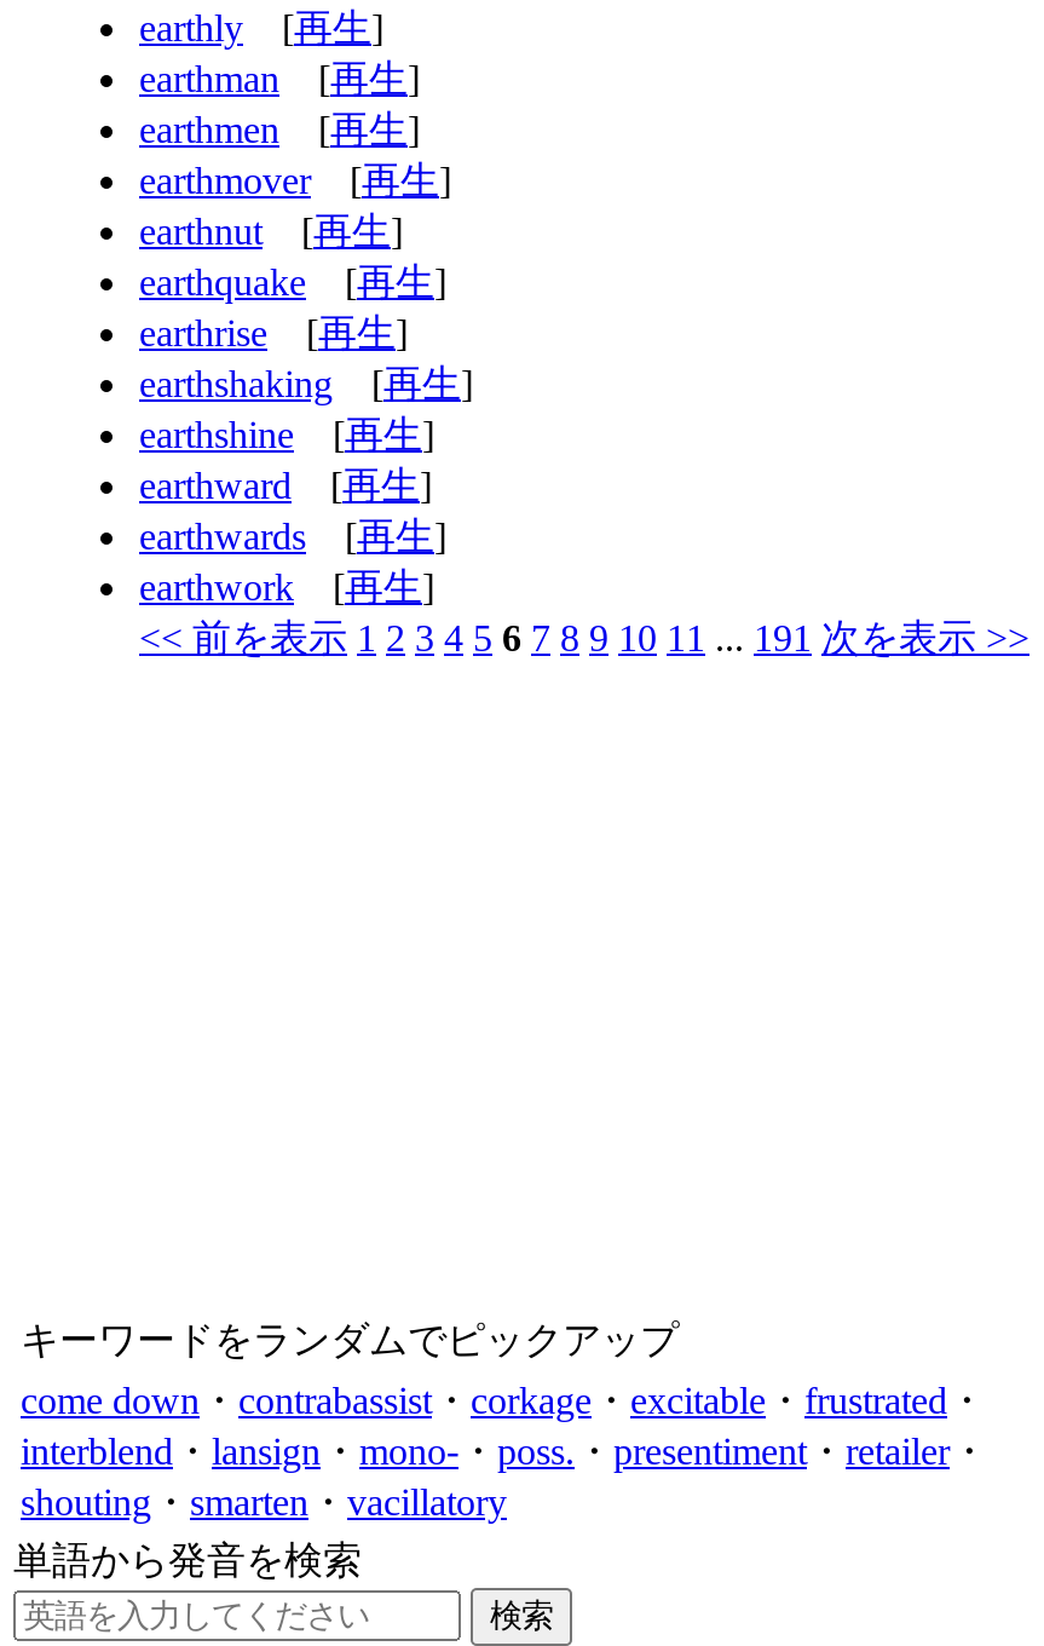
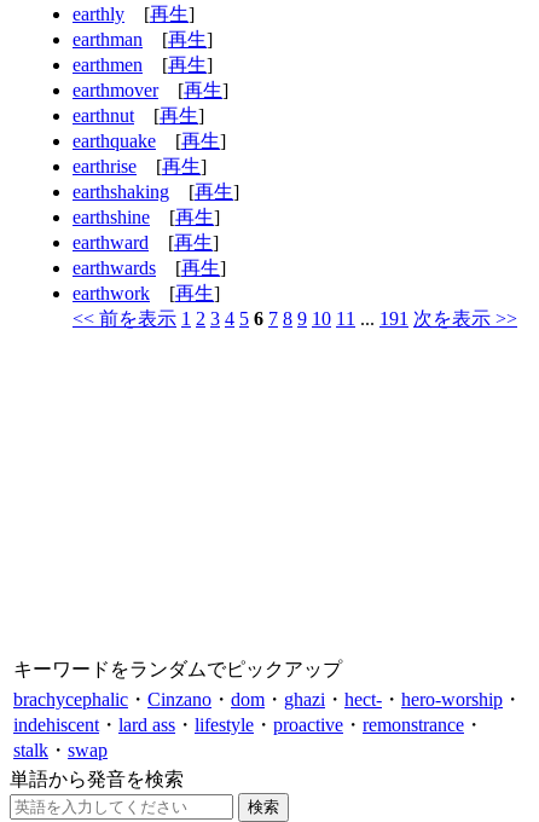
[21,1380,988,1523] come down・contrabassist・corkage・excitable・frustrated・ | interblend・lansign・mono-・poss.・presentiment・retailer・ | shouting・smarten・vacillatory -> [13,689,522,760] brachycephalic・Cinzano・dom・ghazi・hect-・hero-worship・ | indehiscent・lard ass・lifestyle・proactive・remonstrance・ | stalk・swap

